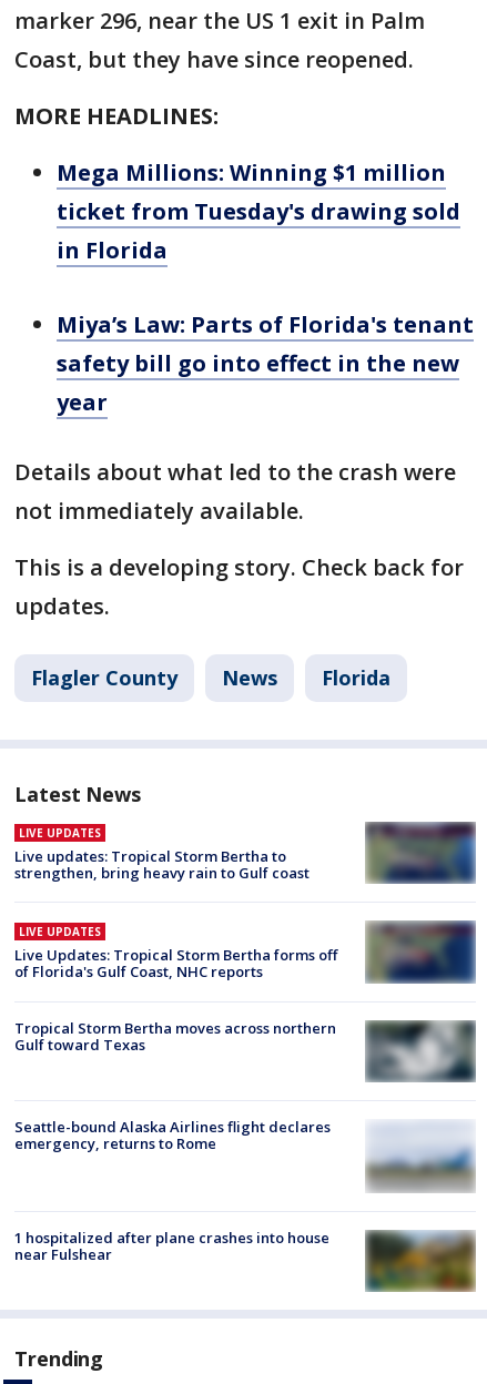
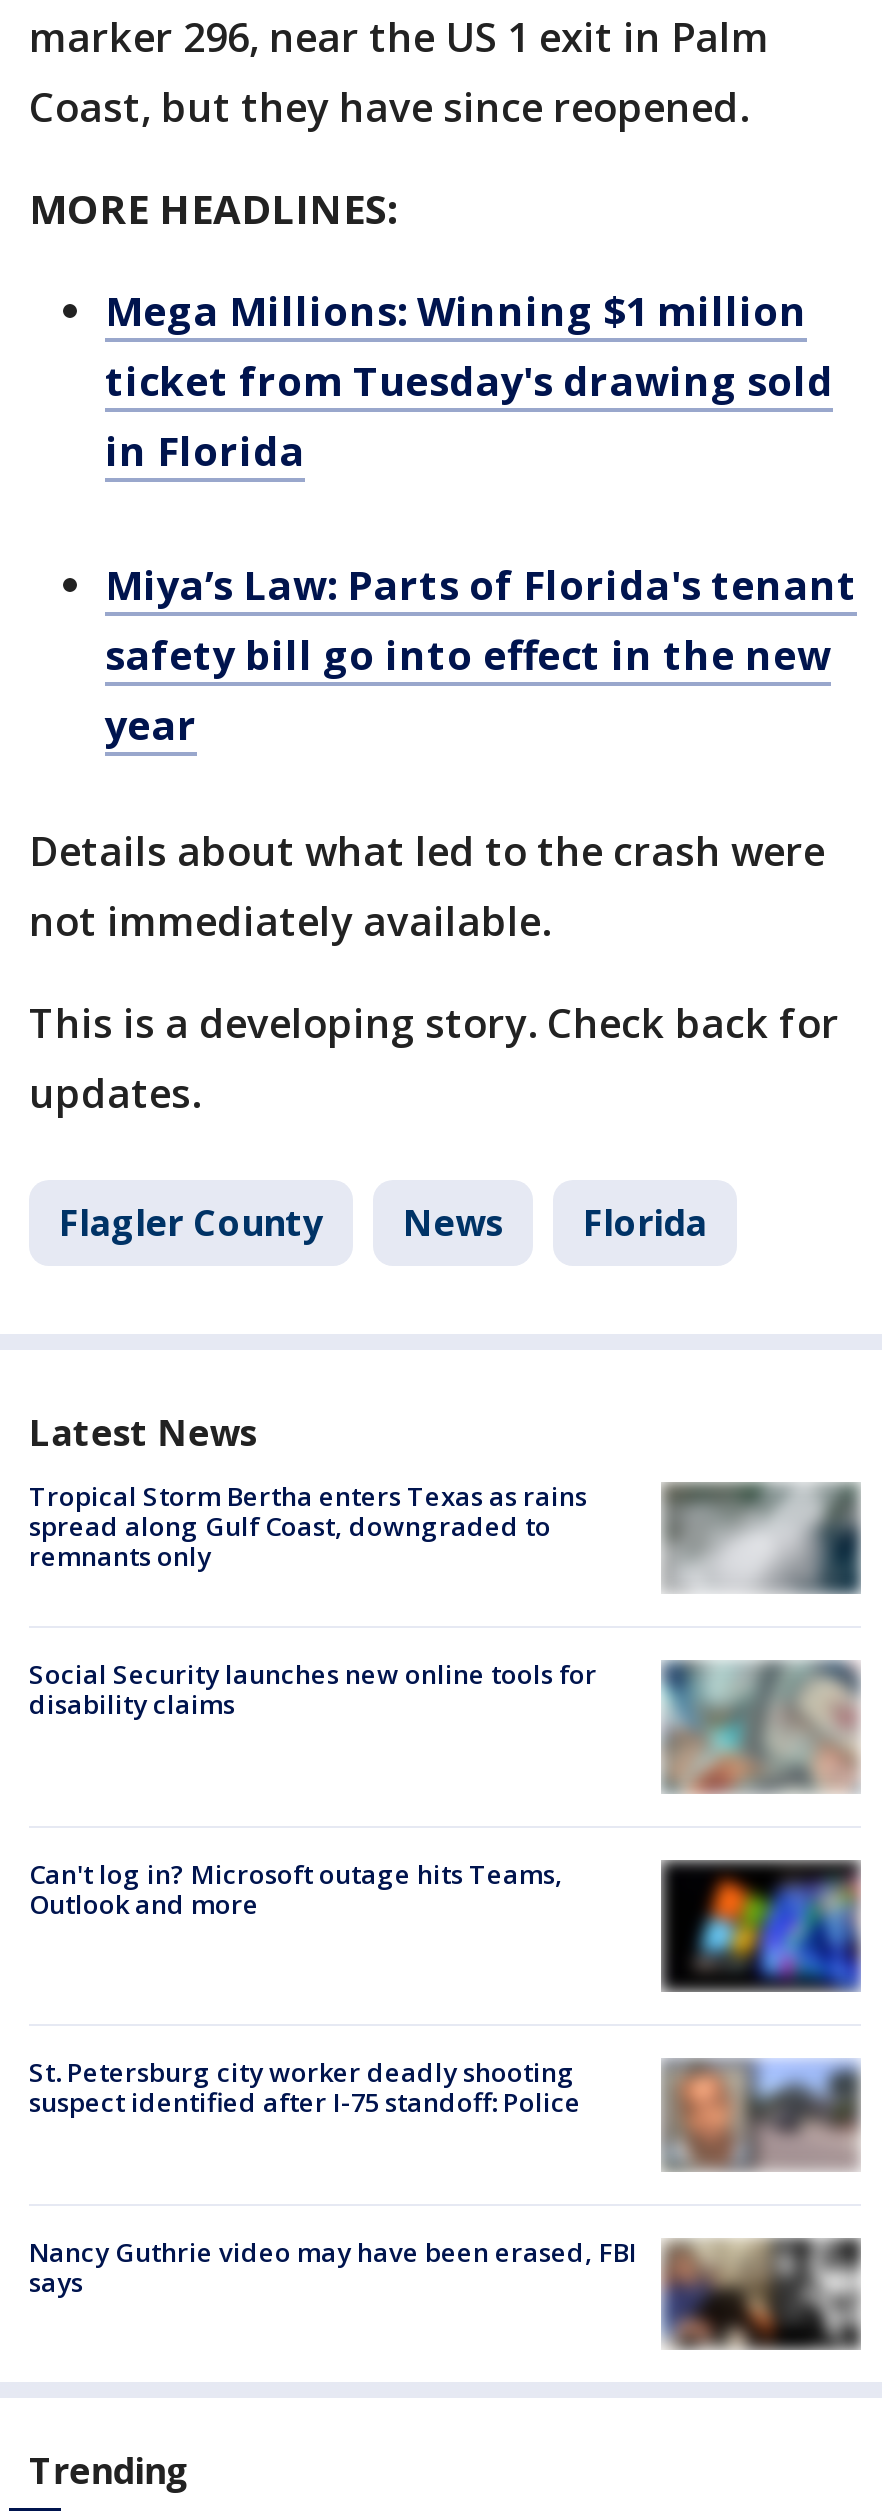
[14,825,310,883] LIVE UPDATES | Live updates: Tropical Storm Bertha to | strengthen, bring heavy rain to Gulf coast -> [29,1478,587,1574] Tropical Storm Bertha enters Texas as rains | spread along Gulf Coast, downgraded to | remnants only
[366,822,476,884] [image] -> [665,1482,861,1594] [image]
[14,920,476,984] [image] | LIVE UPDATES | Live Updates: Tropical Storm Bertha forms off | of Florida's Gulf Coast, NHC reports -> [29,1657,861,1794] [image] | Social Security launches new online tools for | disability claims
[14,1018,336,1054] Tropical Storm Bertha moves across northern | Gulf toward Texas -> [29,1855,563,1921] Can't log in? Microsoft outage hits Teams, | Outlook and more
[365,1020,476,1093] [image] -> [659,1860,863,1994] [image]
[14,1117,475,1191] [image] | Seattle-bound Alaska Airlines flight declares | emergency, returns to Rome -> [29,2042,861,2170] [image] | St. Petersburg city worker deadly shooting | suspect identified after I-75 standoff: Police
[14,1227,476,1292] [image] | 1 hospitalized after plane crashes into house | near Fulshear -> [29,2233,861,2350] [image] | Nancy Guthrie video may have been erased, FBI | says

